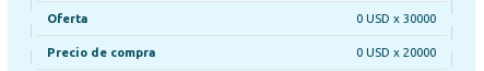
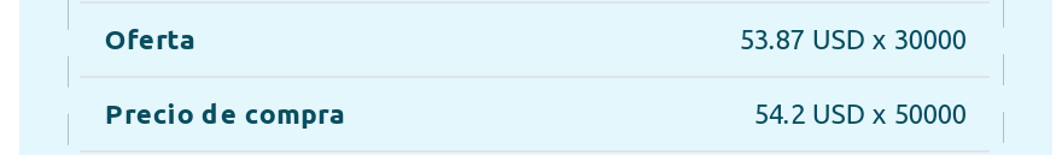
[356,11,436,25] 0 USD x 30000 -> [740,24,966,55] 53.87 USD x 30000
[356,45,436,59] 0 USD x 20000 -> [754,98,966,129] 54.2 USD x 50000

